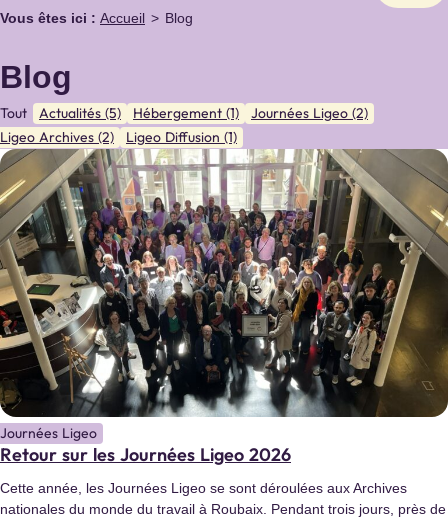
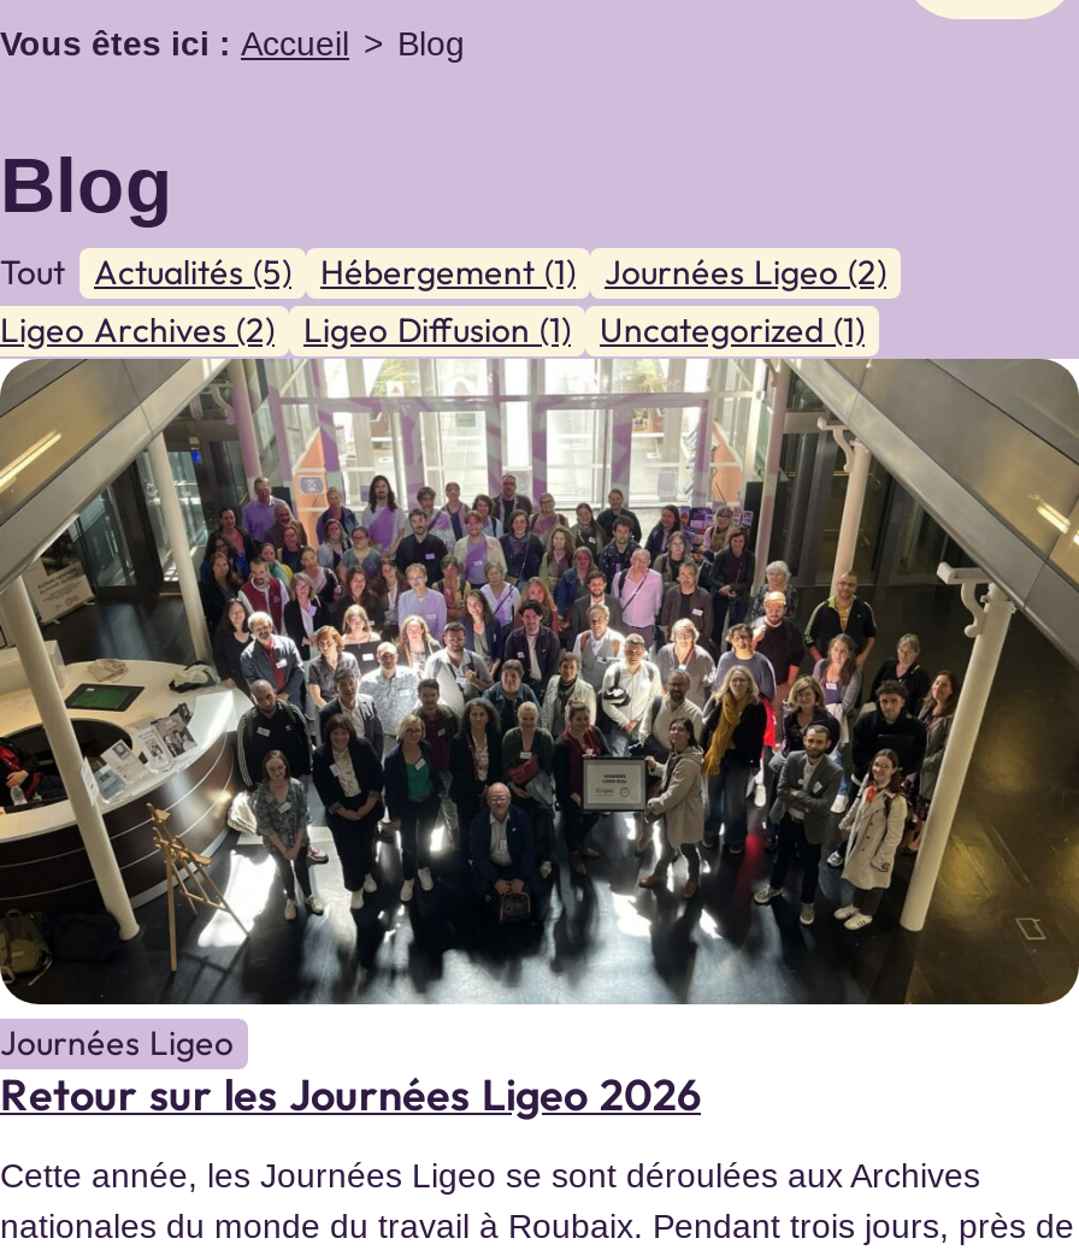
none -> [600,308,865,352] Uncategorized (1)

